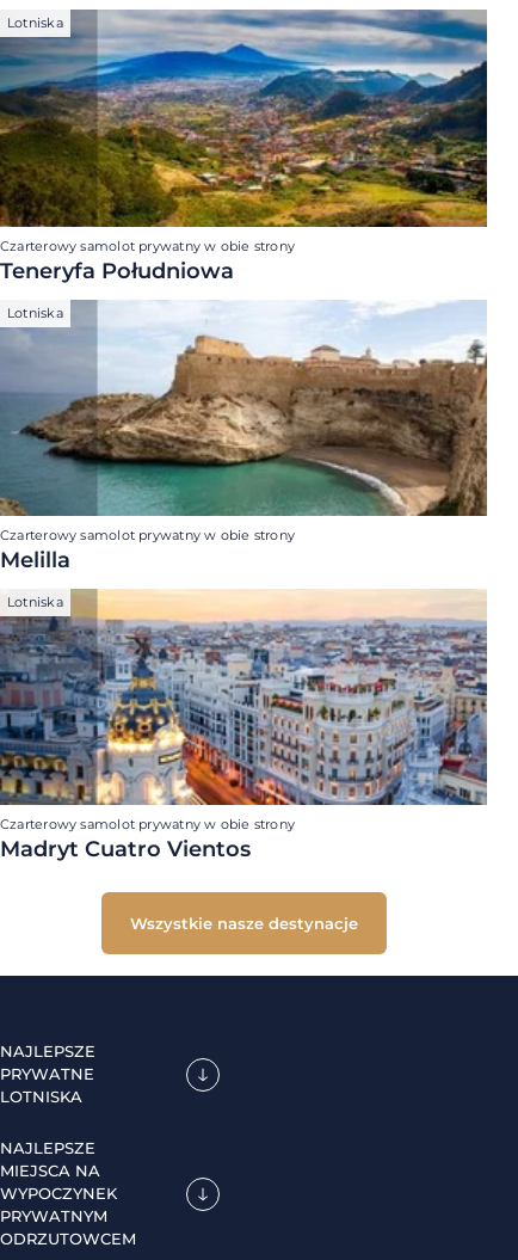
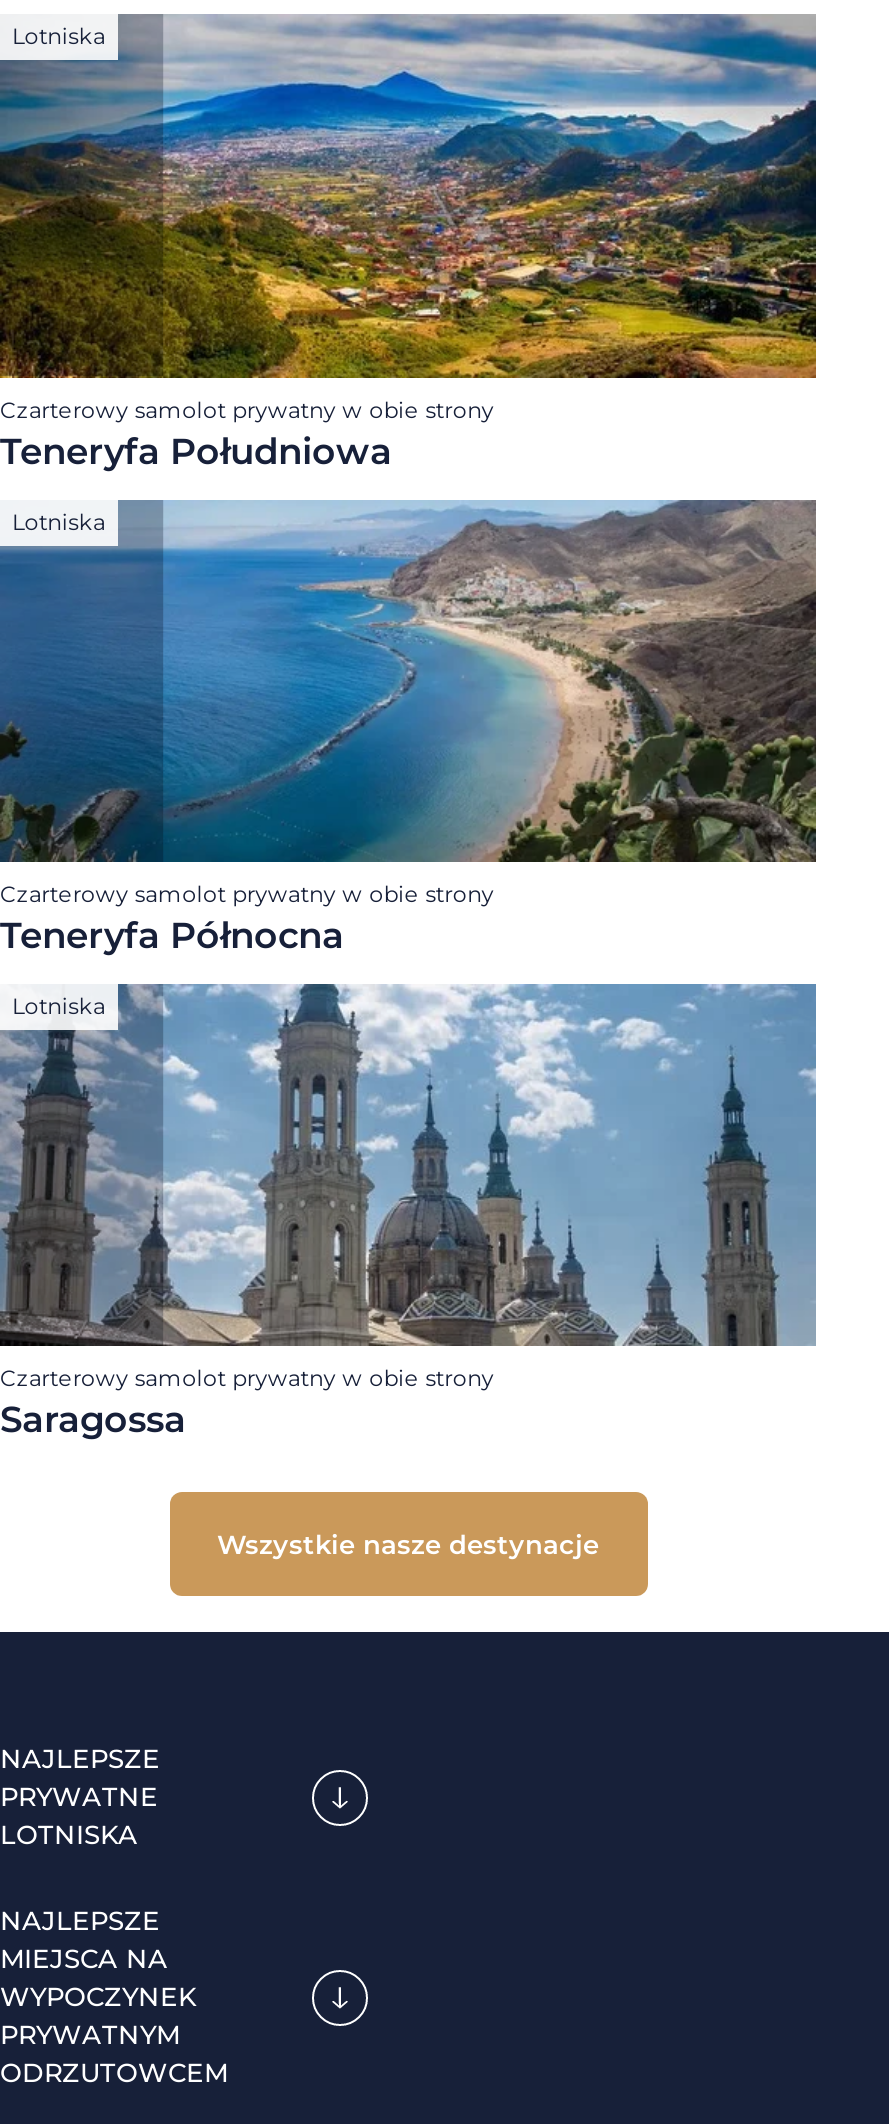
[0,300,488,573] [image] | Melilla -> [0,498,818,958] [image] | Teneryfa Północna
[0,589,488,863] [image] | Madryt Cuatro Vientos -> [0,982,818,1443] [image] | Saragossa

